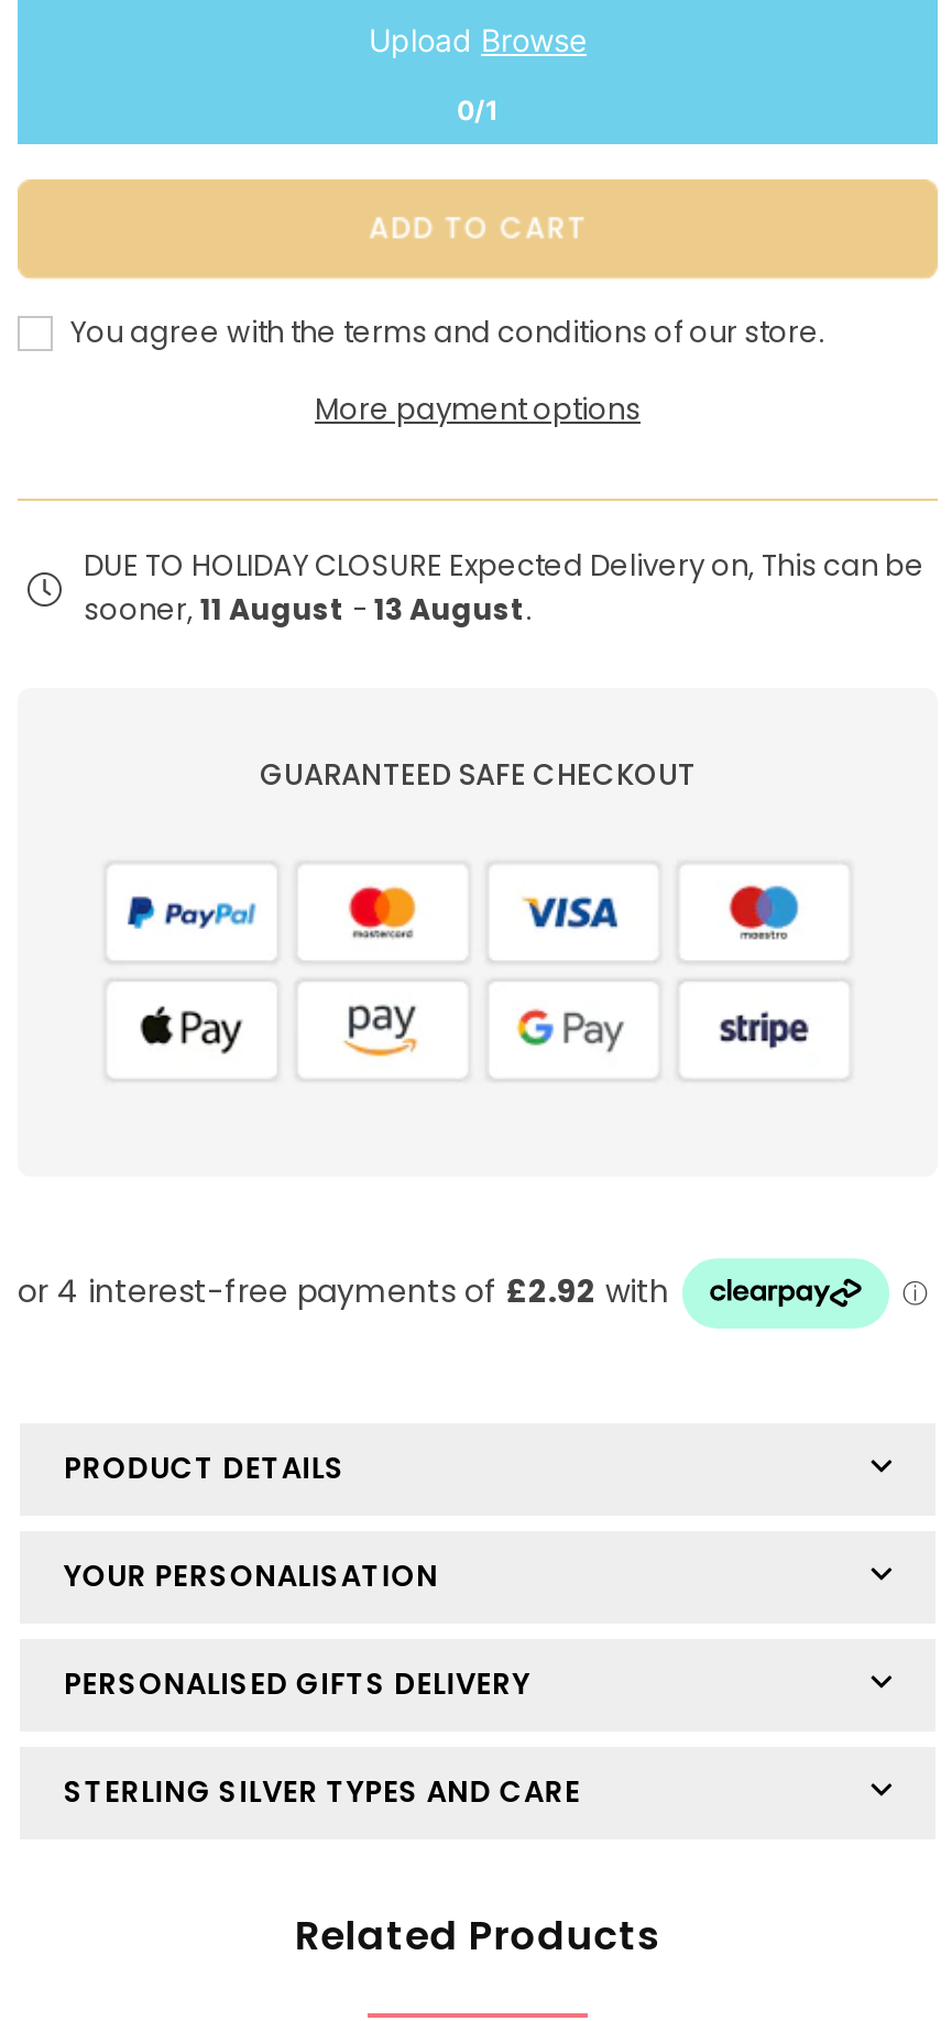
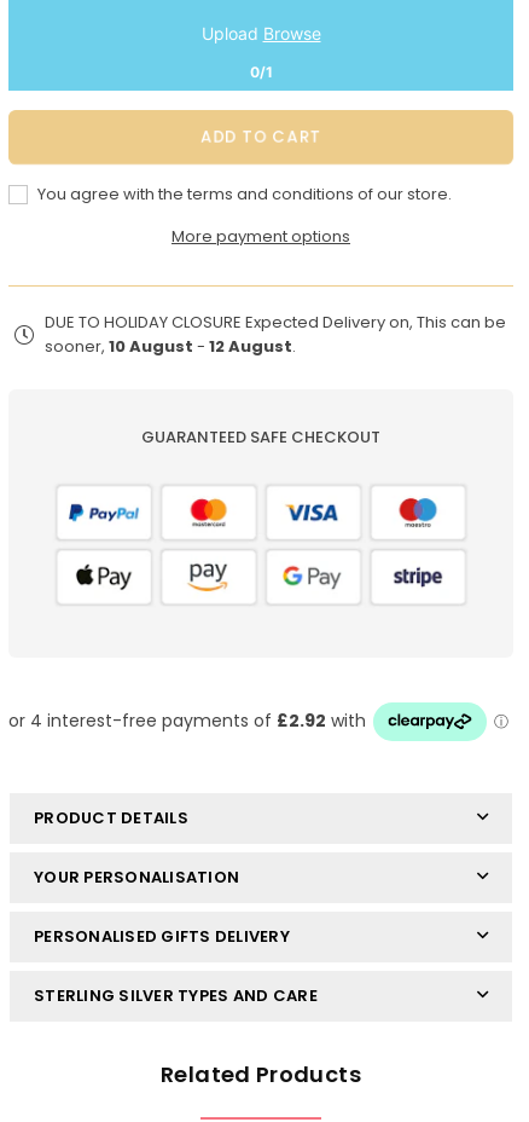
[84,589,533,631] sooner, 11 August - 13 August. -> [45,335,296,358] sooner, 10 August - 12 August.

